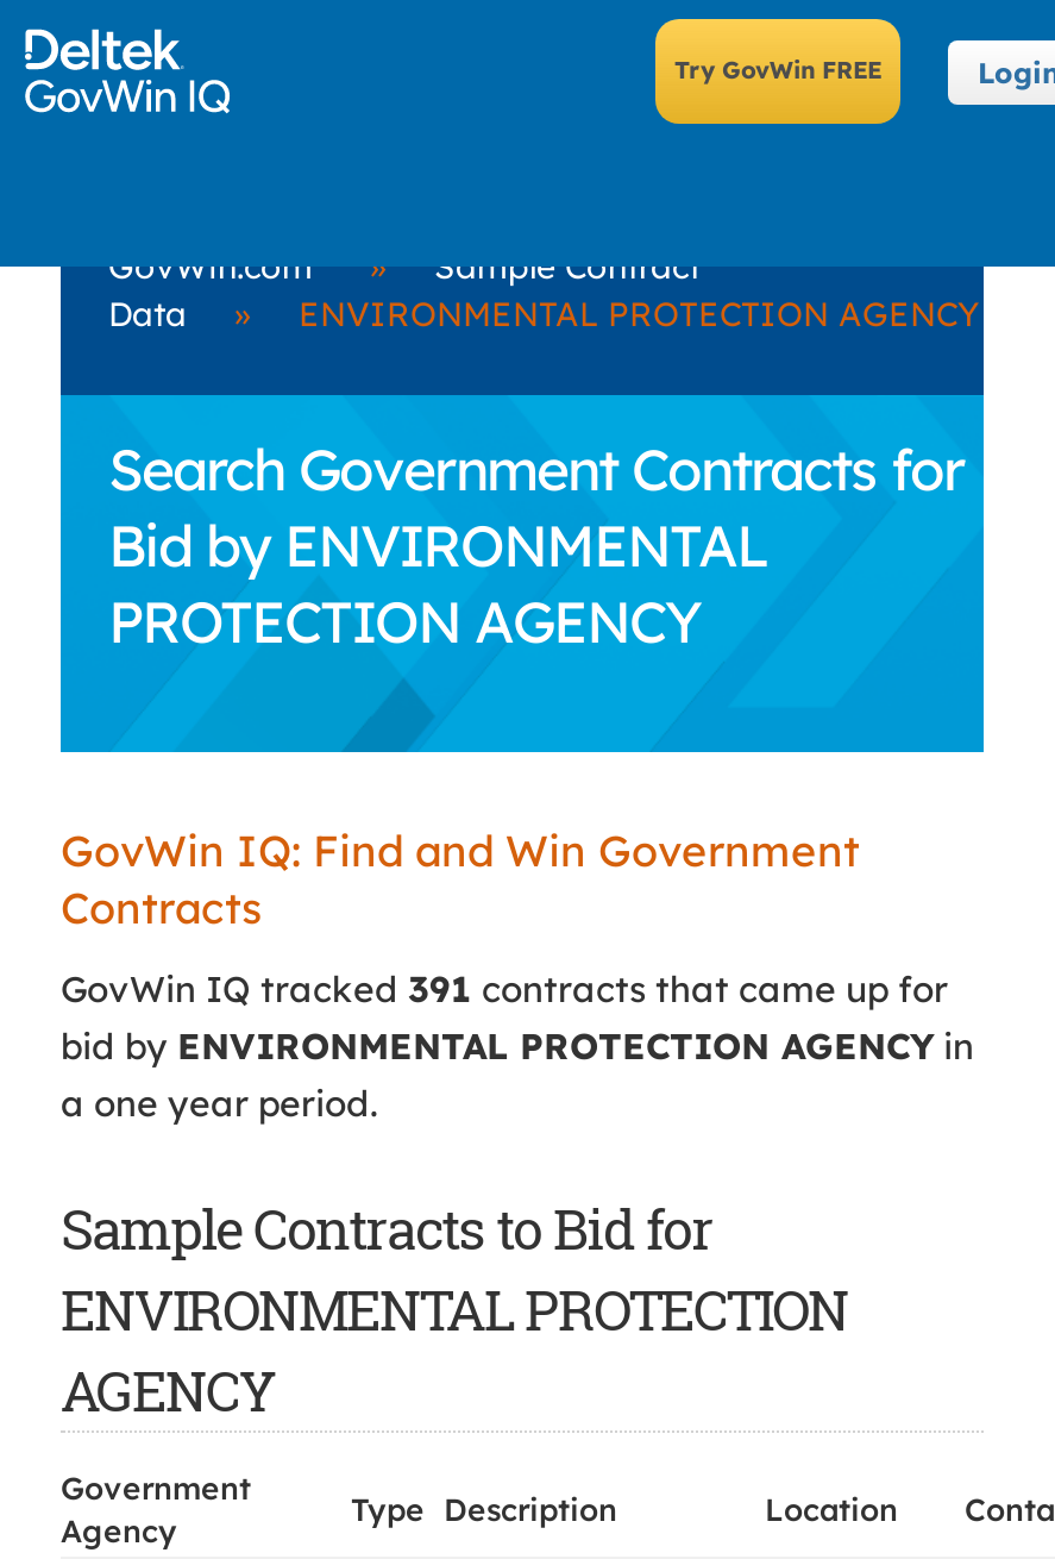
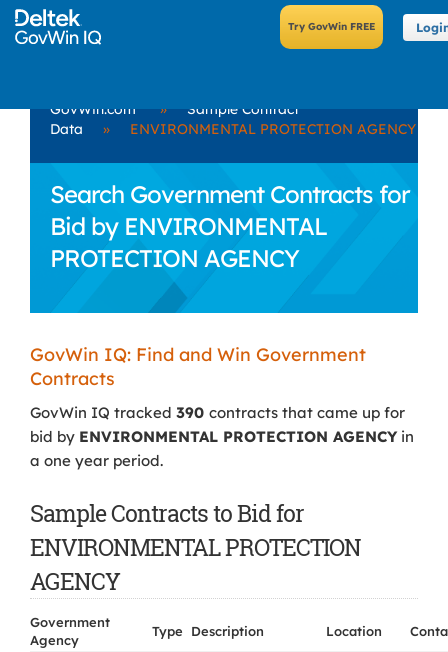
[61,966,948,1012] GovWin IQ tracked 391 contracts that came up for -> [30,403,405,422] GovWin IQ tracked 390 contracts that came up for

